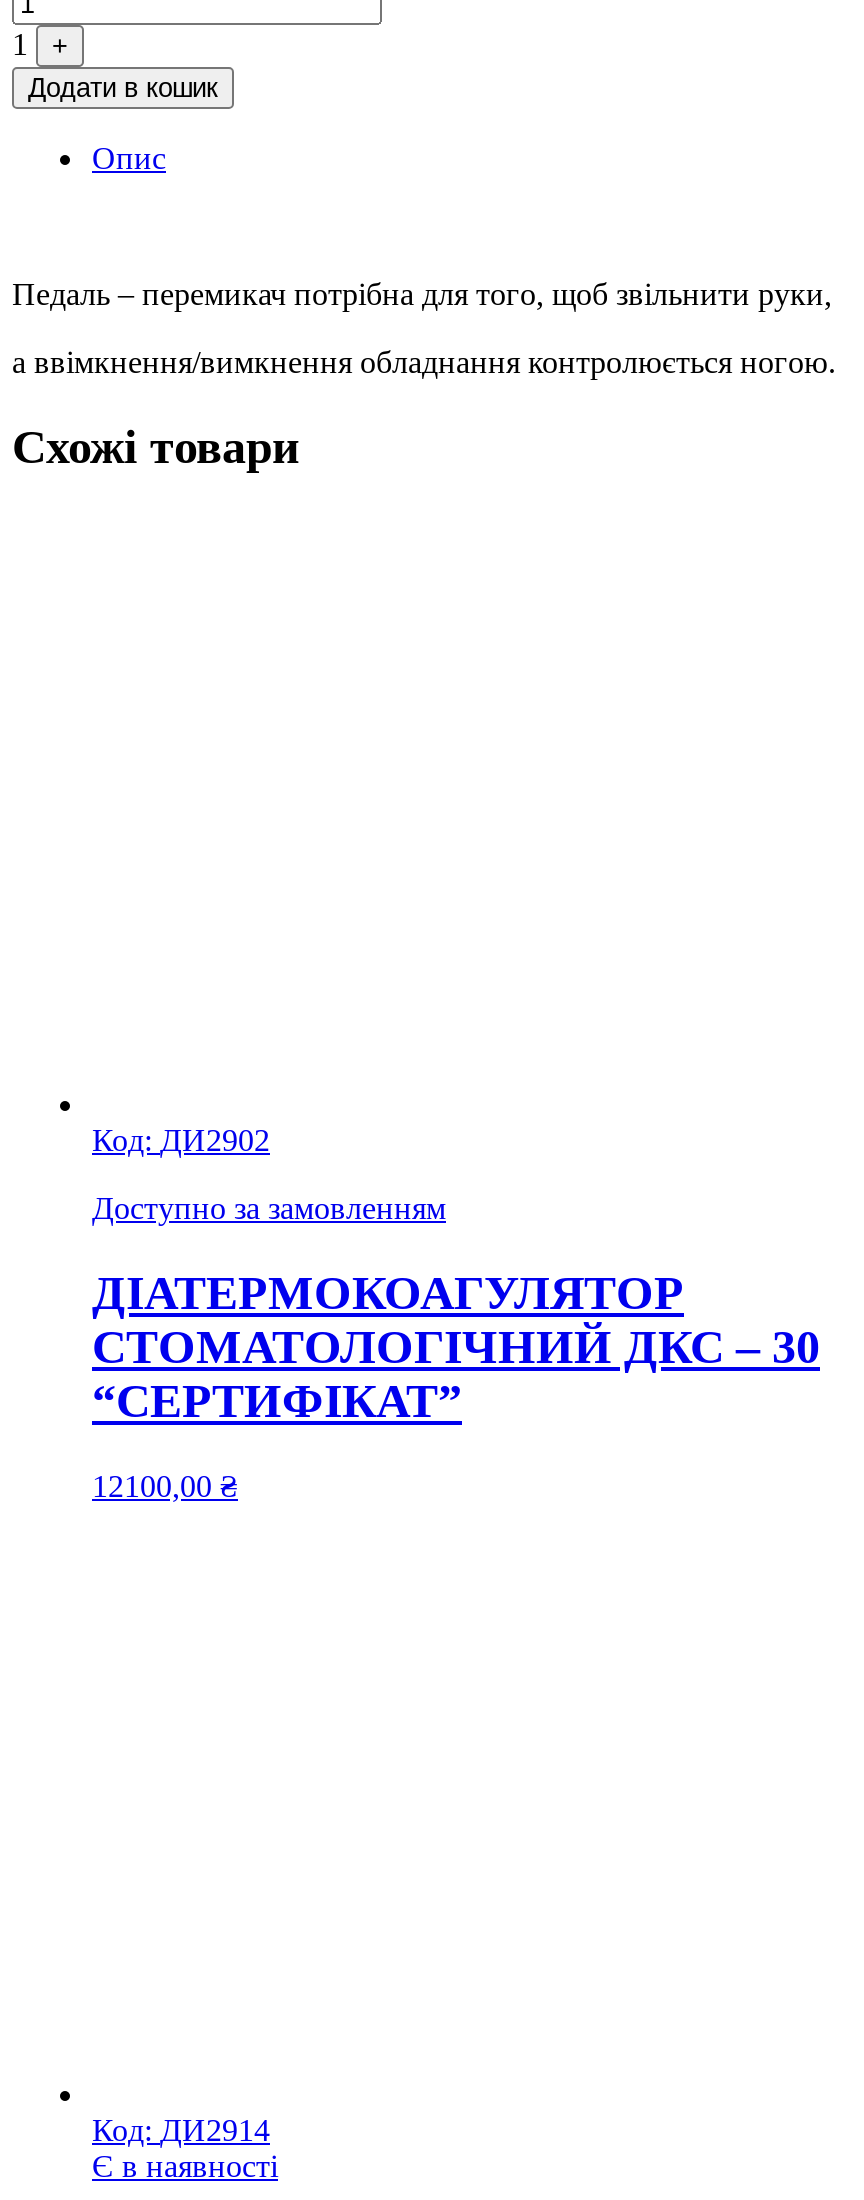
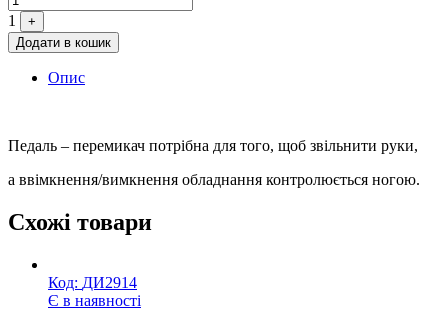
[92,1122,820,1502] Код: ДИ2902 | Доступно за замовленням | ДІАТЕРМОКОАГУЛЯТОР | СТОМАТОЛОГІЧНИЙ ДКС – 30 | “СЕРТИФІКАТ” | 12100,00 ₴ -> none

